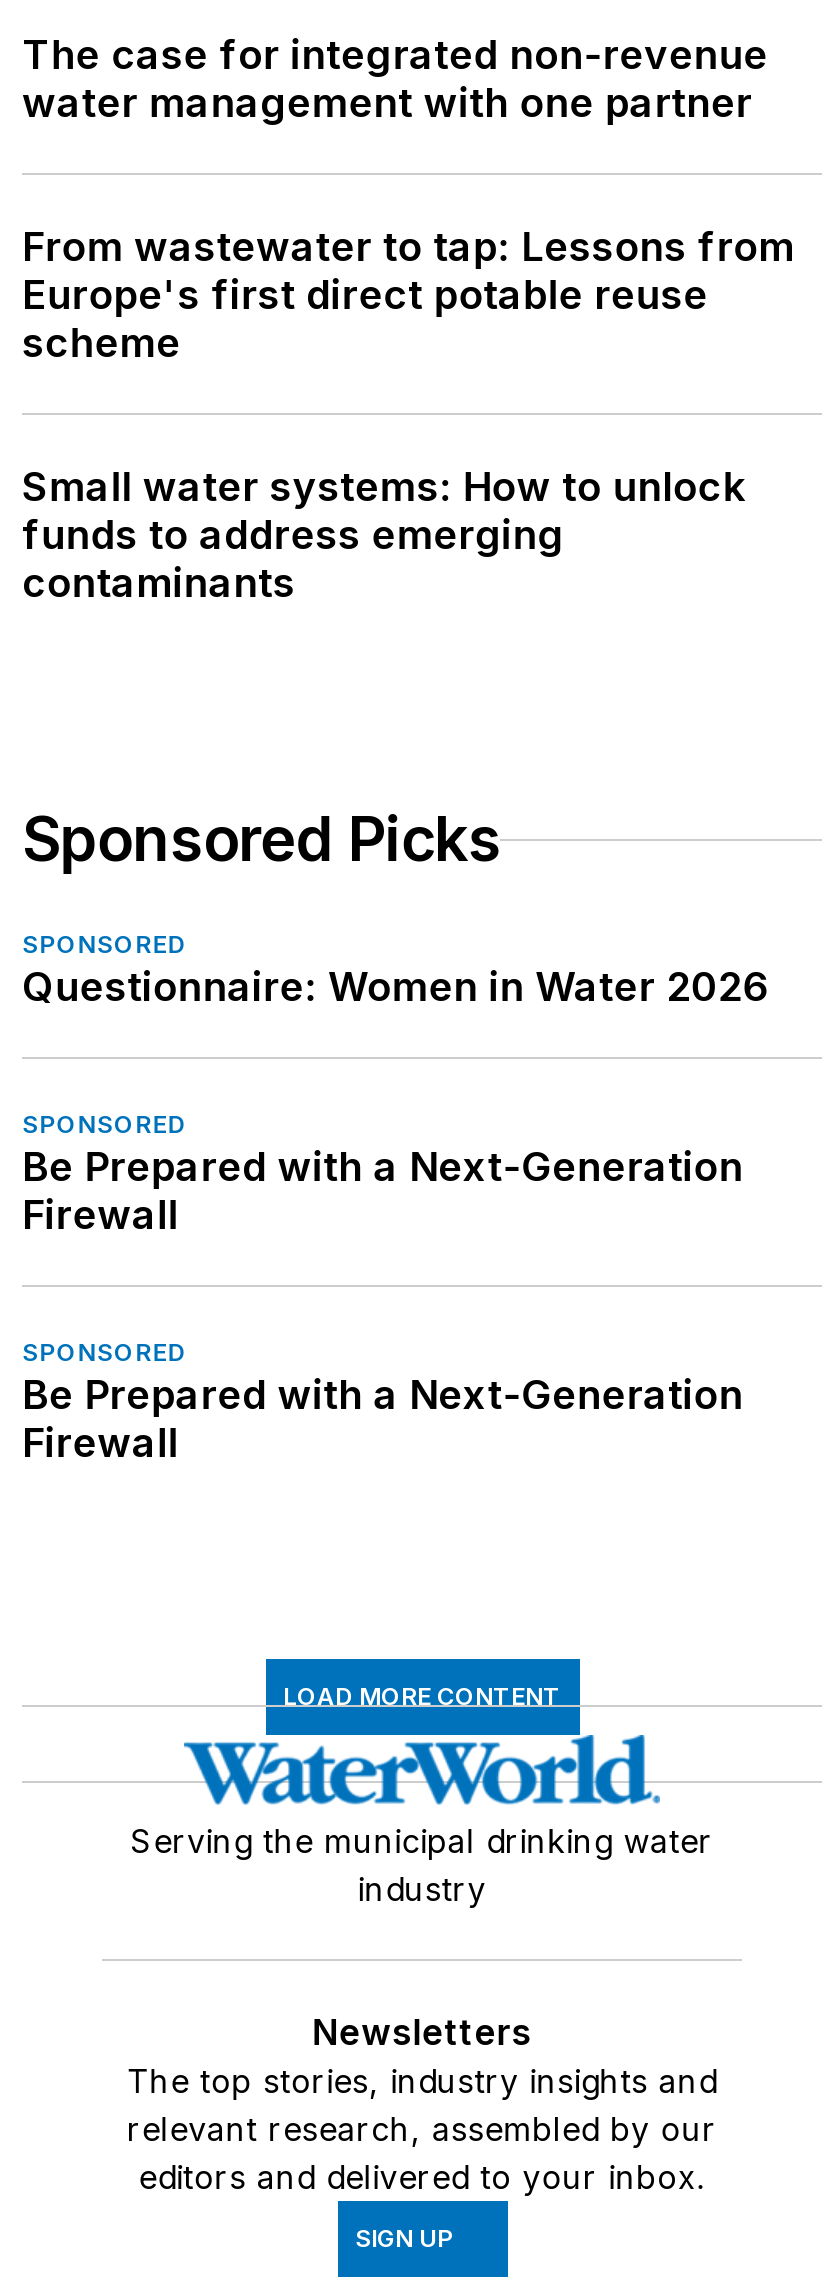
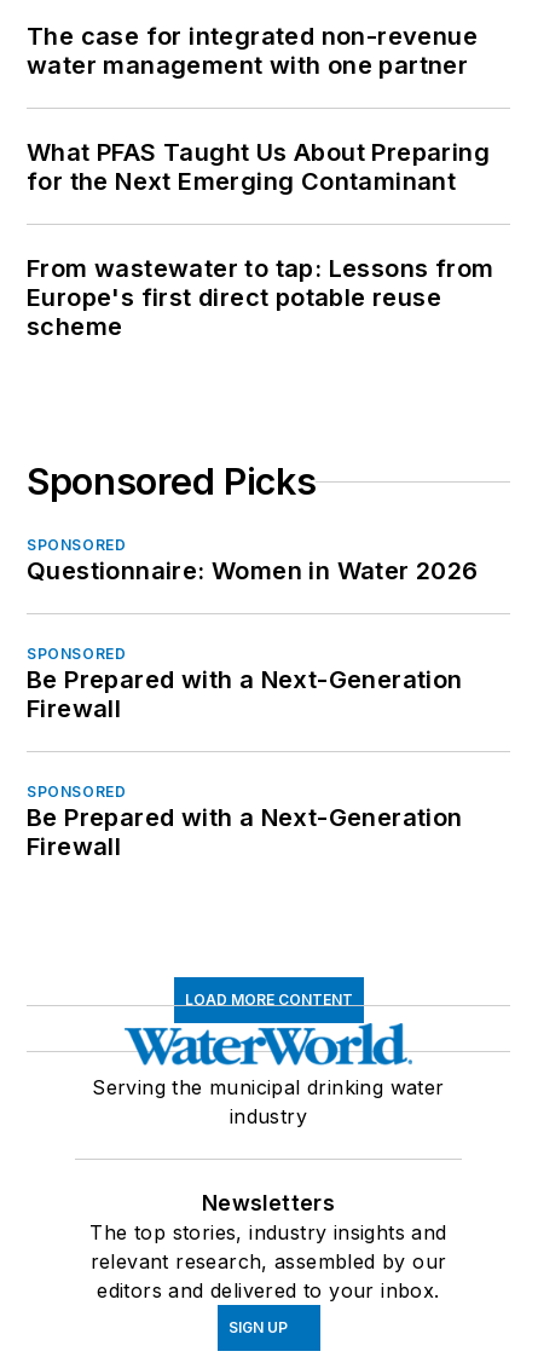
none -> [27,138,490,196] What PFAS Taught Us About Preparing | for the Next Emerging Contaminant
moved [22,223,795,367] -> [27,254,494,341]: From wastewater to tap: Lessons from | Europe's first direct potable reuse | scheme
[22,463,745,607] Small water systems: How to unlock | funds to address emerging | contaminants -> none

